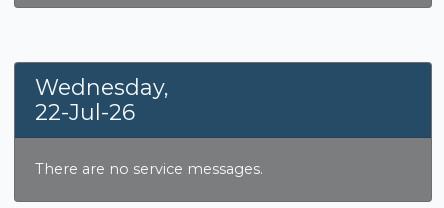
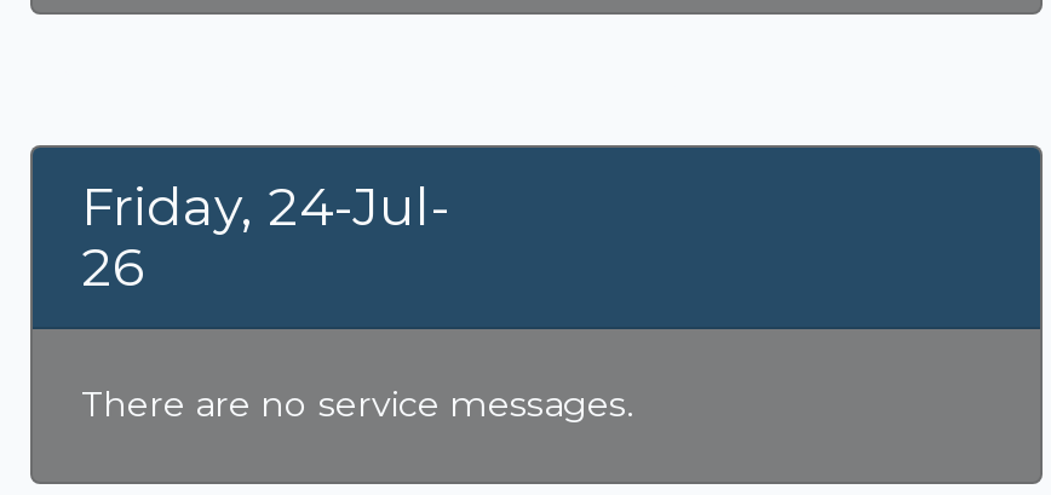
[35,74,169,125] Wednesday, | 22-Jul-26 -> [81,174,449,298] Friday, 24-Jul- | 26

